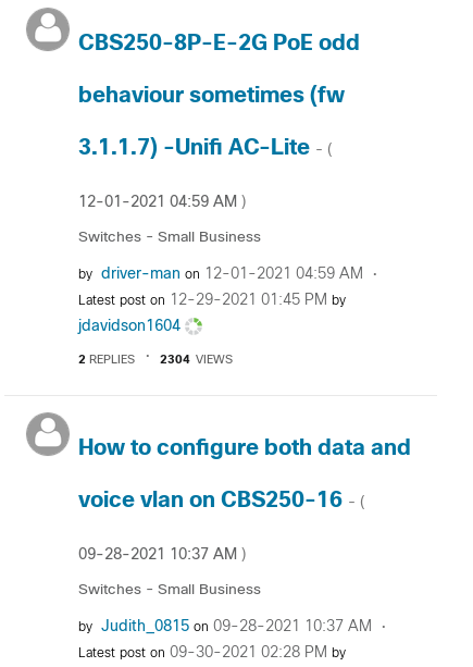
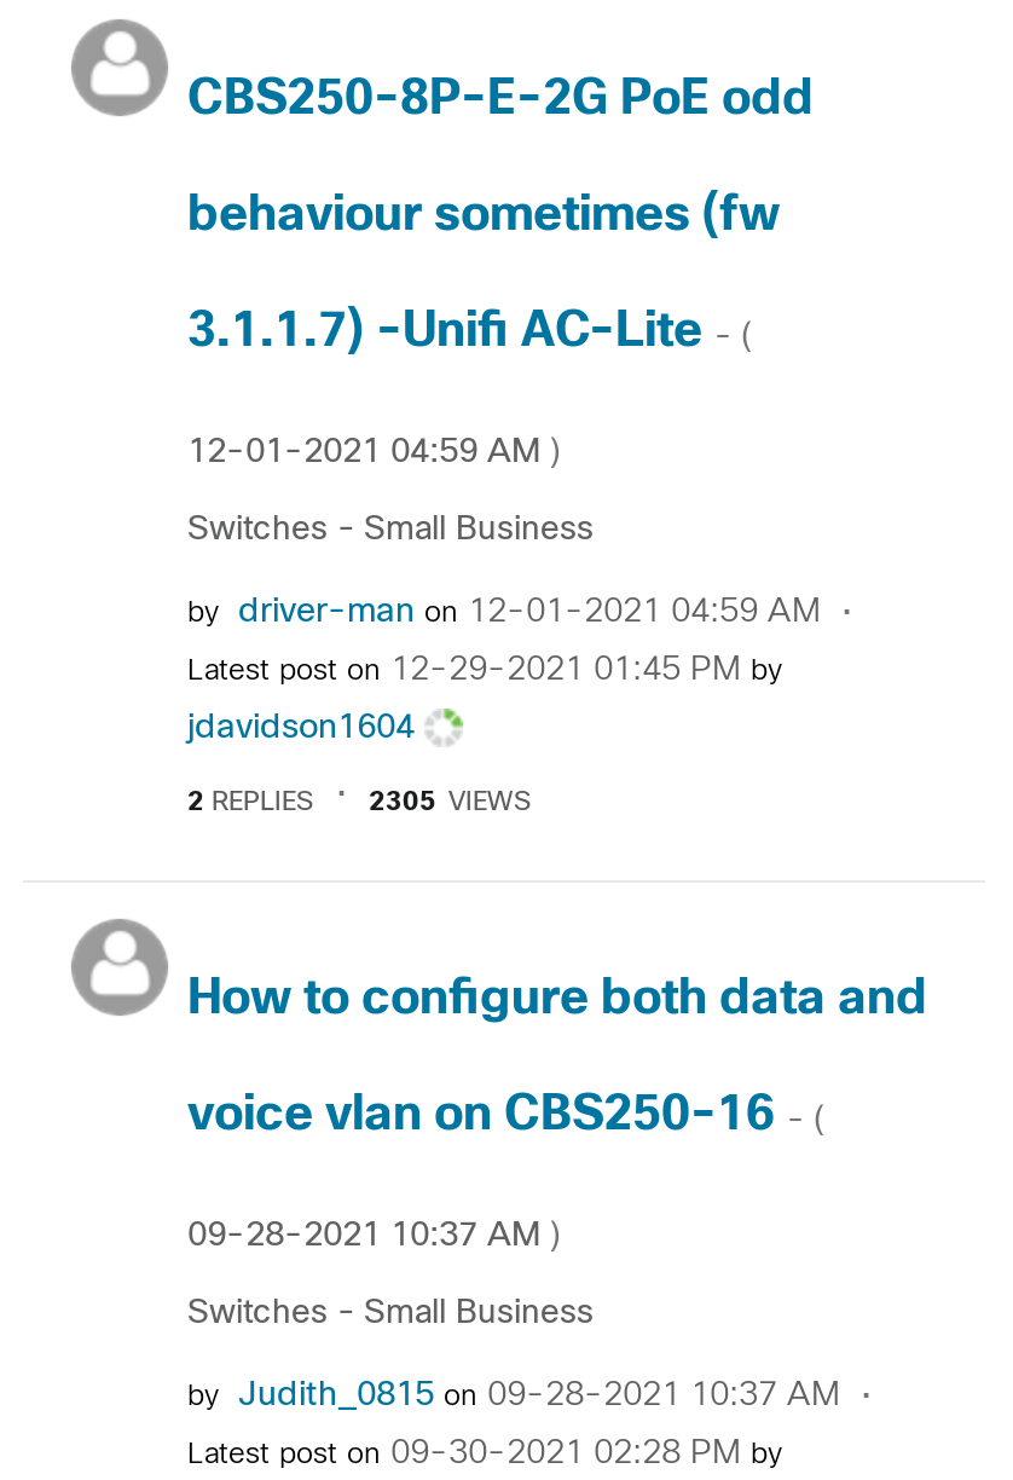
[160,354,233,365] 2304 VIEWS -> [369,790,531,814] 2305 VIEWS

